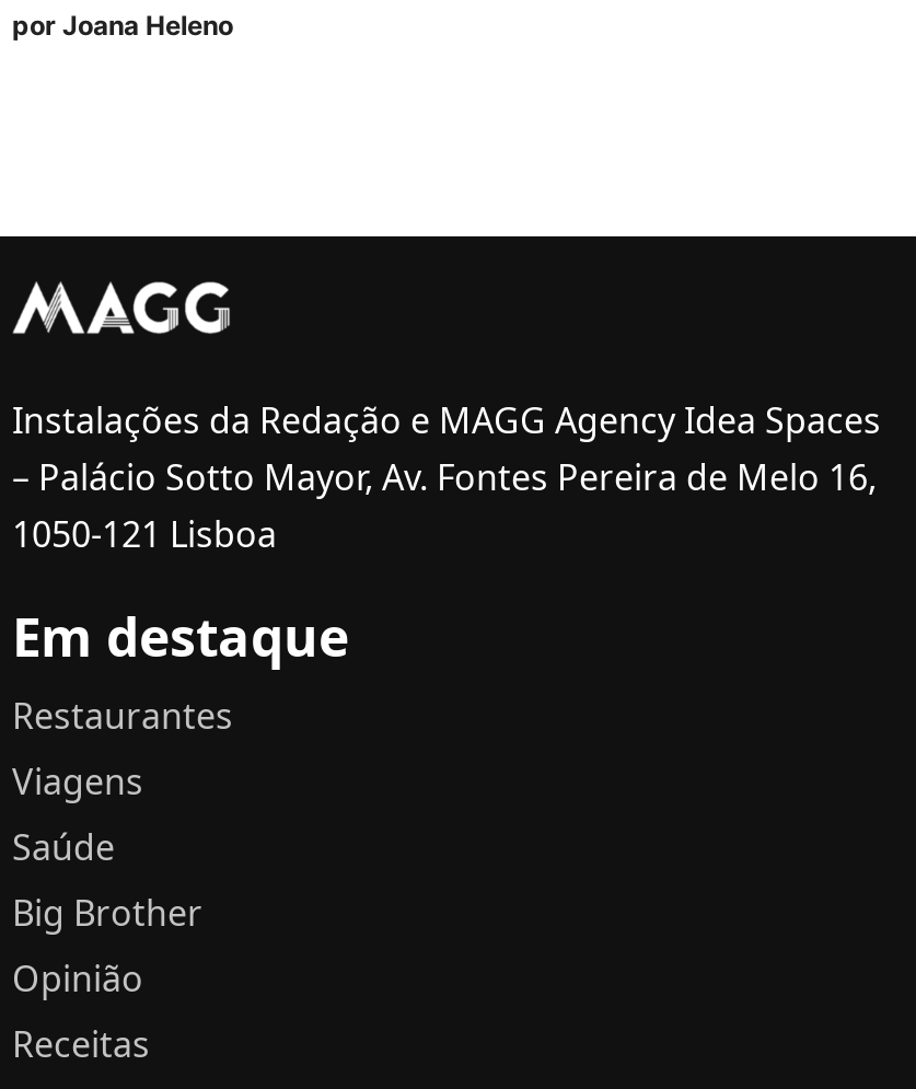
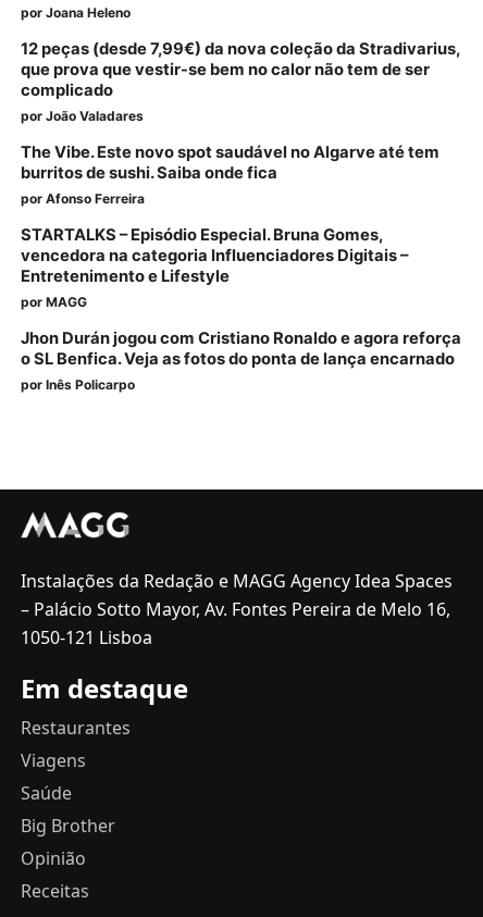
none -> [21,39,461,393] 12 peças (desde 7,99€) da nova coleção da Stradivarius, | que prova que vestir-se bem no calor não tem de ser | complicado | por João Valadares | The Vibe. Este novo spot saudável no Algarve até tem | burritos de sushi. Saiba onde fica | por Afonso Ferreira | STARTALKS – Episódio Especial. Bruna Gomes, | vencedora na categoria Influenciadores Digitais – | Entretenimento e Lifestyle | por MAGG | Jhon Durán jogou com Cristiano Ronaldo e agora reforça | o SL Benfica. Veja as fotos do ponta de lança encarnado | por Inês Policarpo

